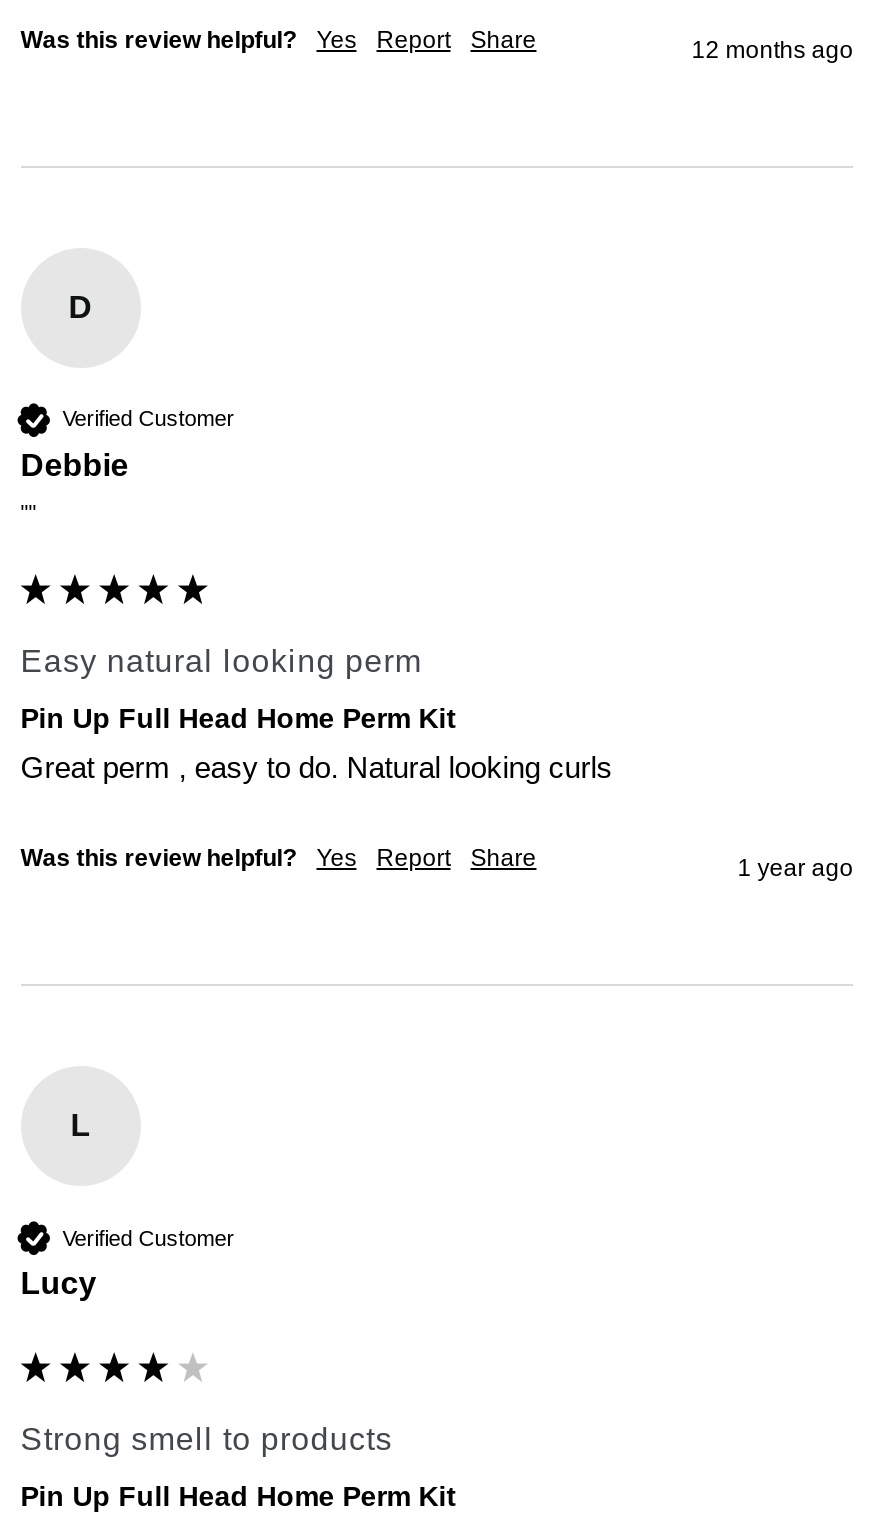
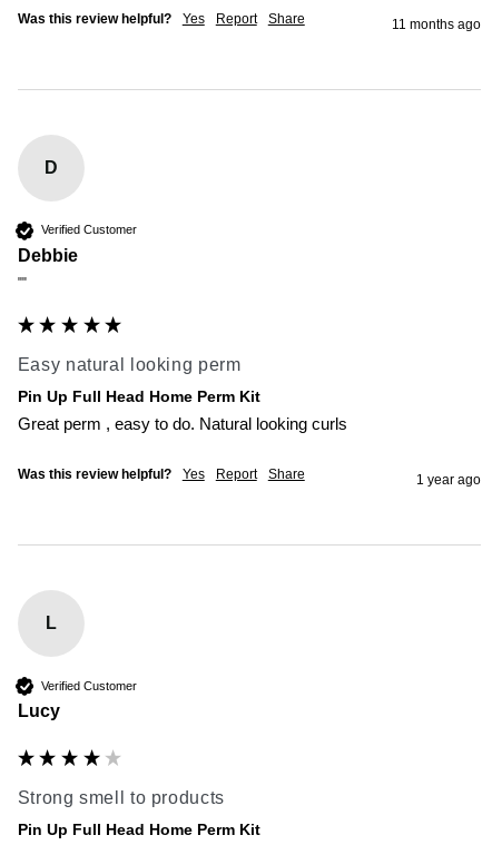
[691,36,853,64] 12 months ago -> [392,17,481,32] 11 months ago

